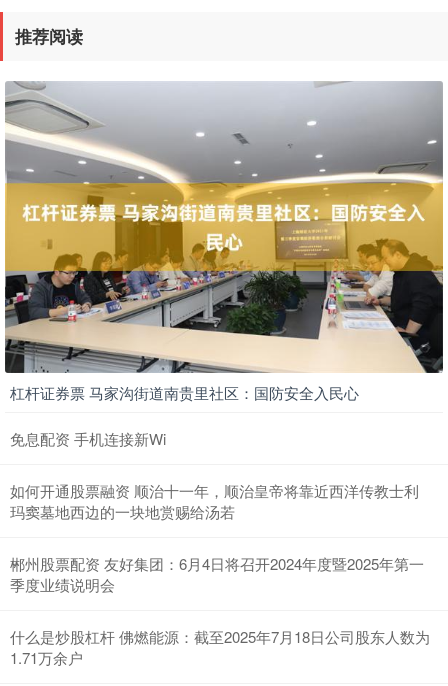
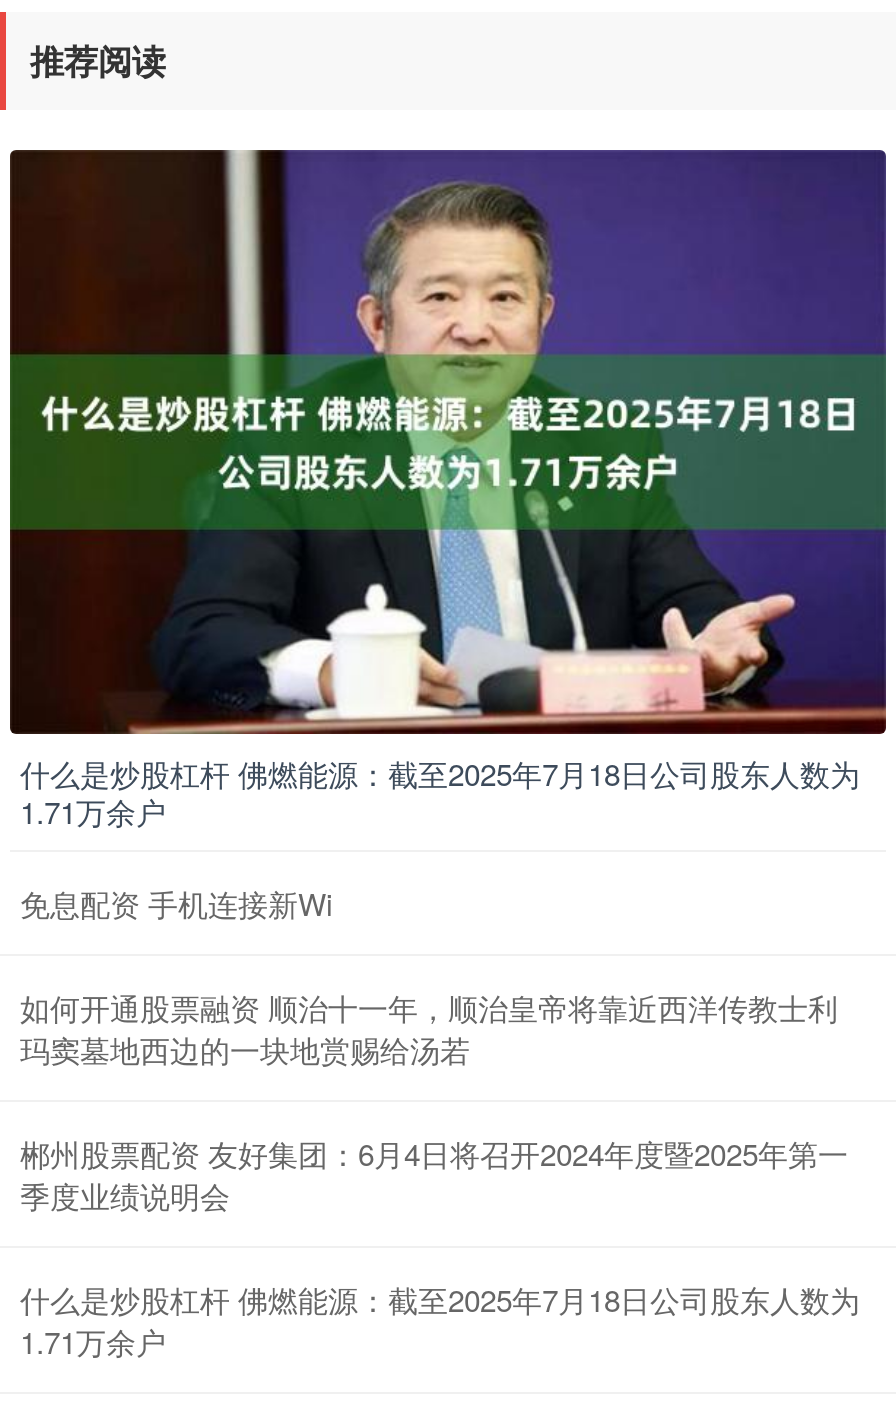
[4,81,444,403] [image] | 杠杆证券票 马家沟街道南贵里社区：国防安全入民心 -> [8,148,888,832] [image] | 什么是炒股杠杆 佛燃能源：截至2025年7月18日公司股东人数为 | 1.71万余户

